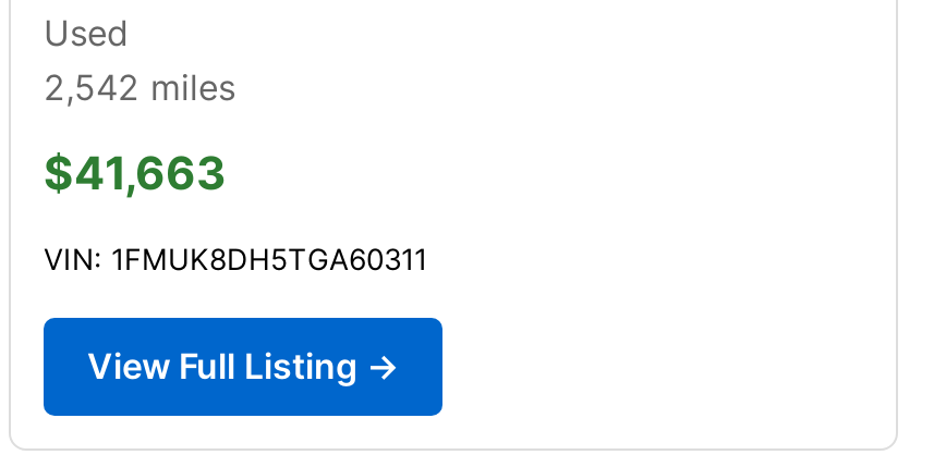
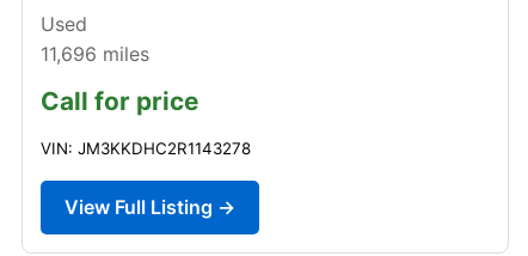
[44,65,235,109] 2,542 miles -> [41,42,149,66] 11,696 miles
[44,146,227,200] $41,663 -> [41,86,198,116] Call for price
[44,241,427,276] VIN: 1FMUK8DH5TGA60311 -> [41,139,251,158] VIN: JM3KKDHC2R1143278

